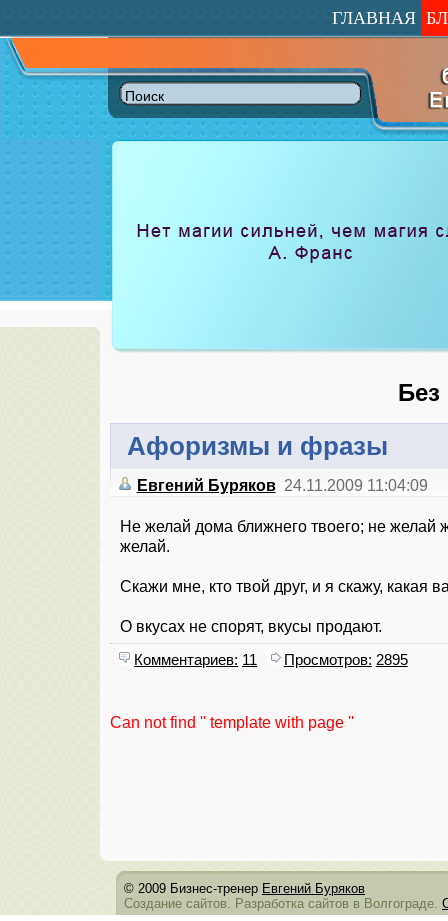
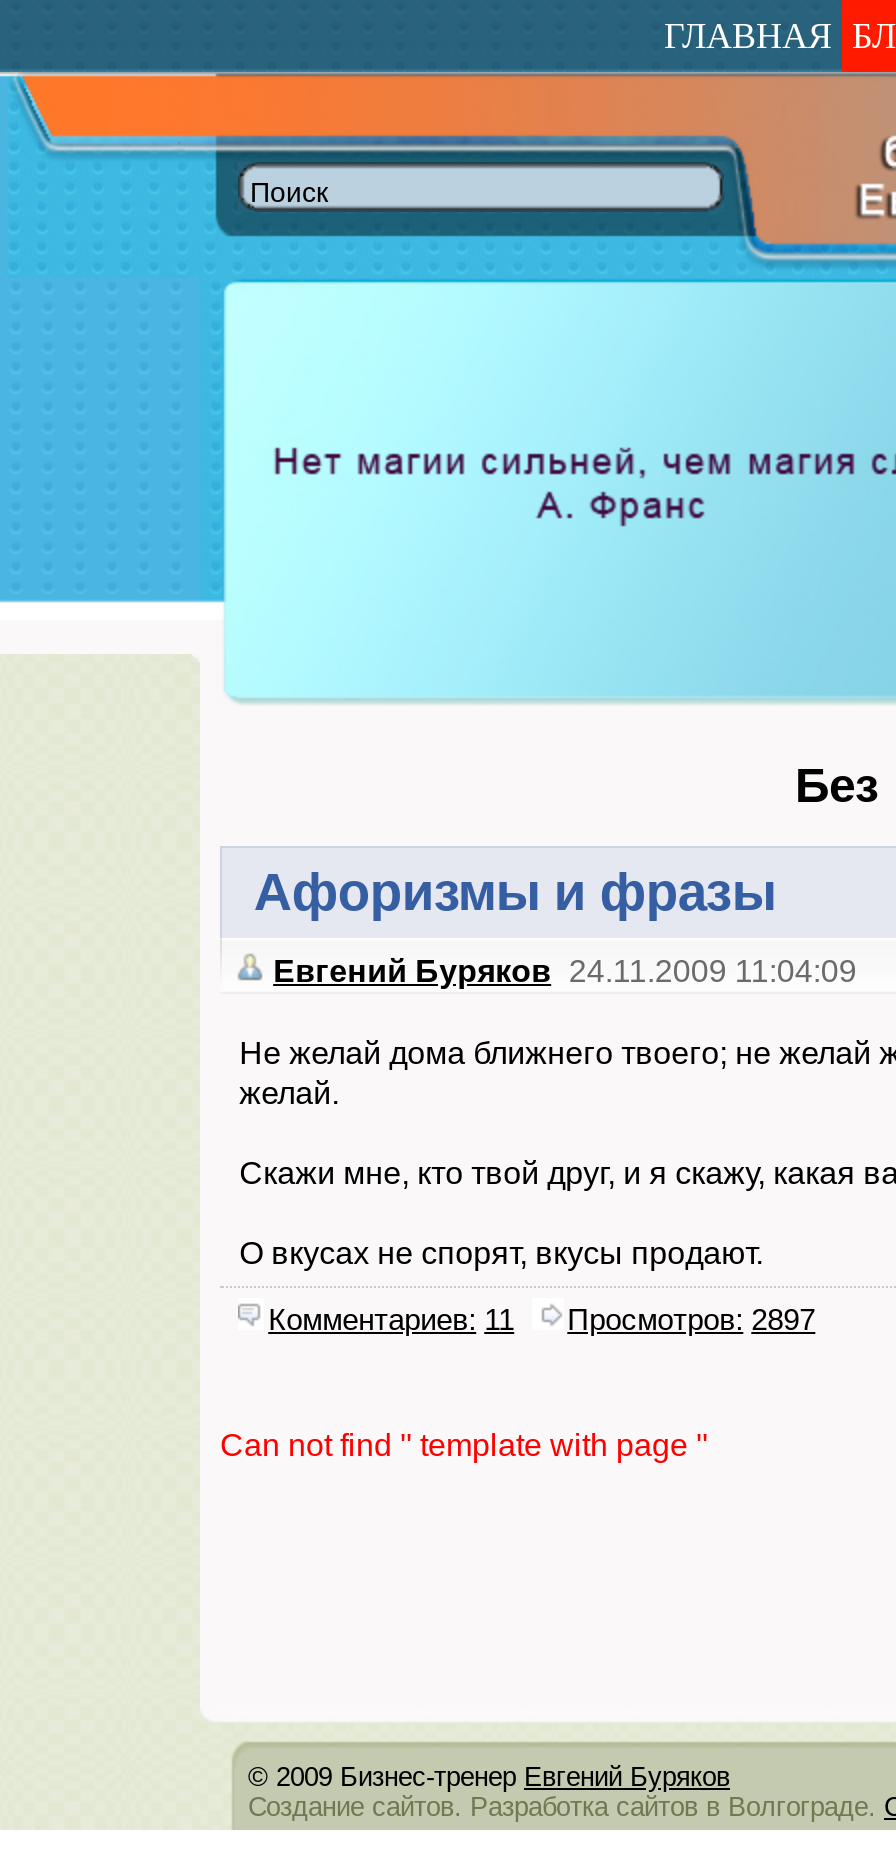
[134,651,408,668] Комментариев: 11 Просмотров: 2895 -> [268,1302,815,1336] Комментариев: 11 Просмотров: 2897

